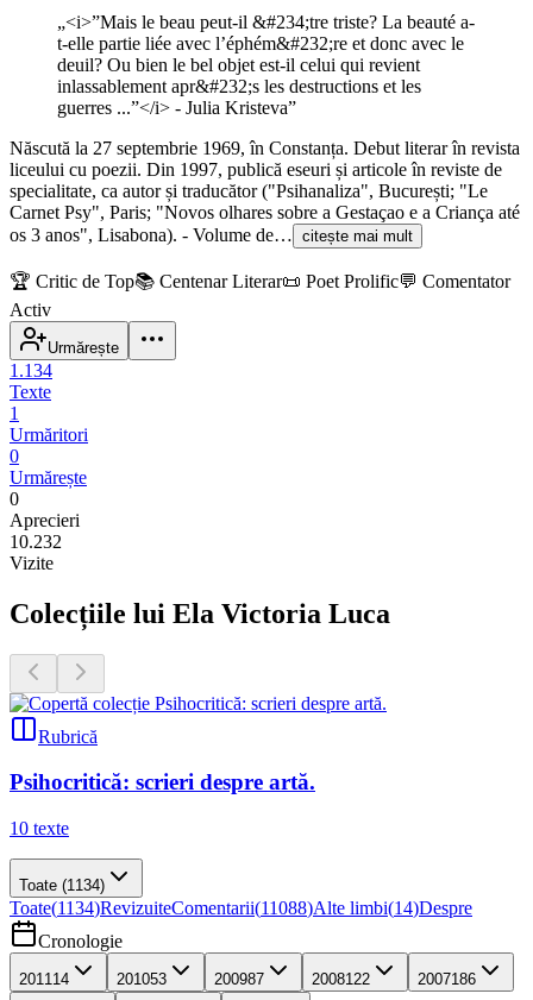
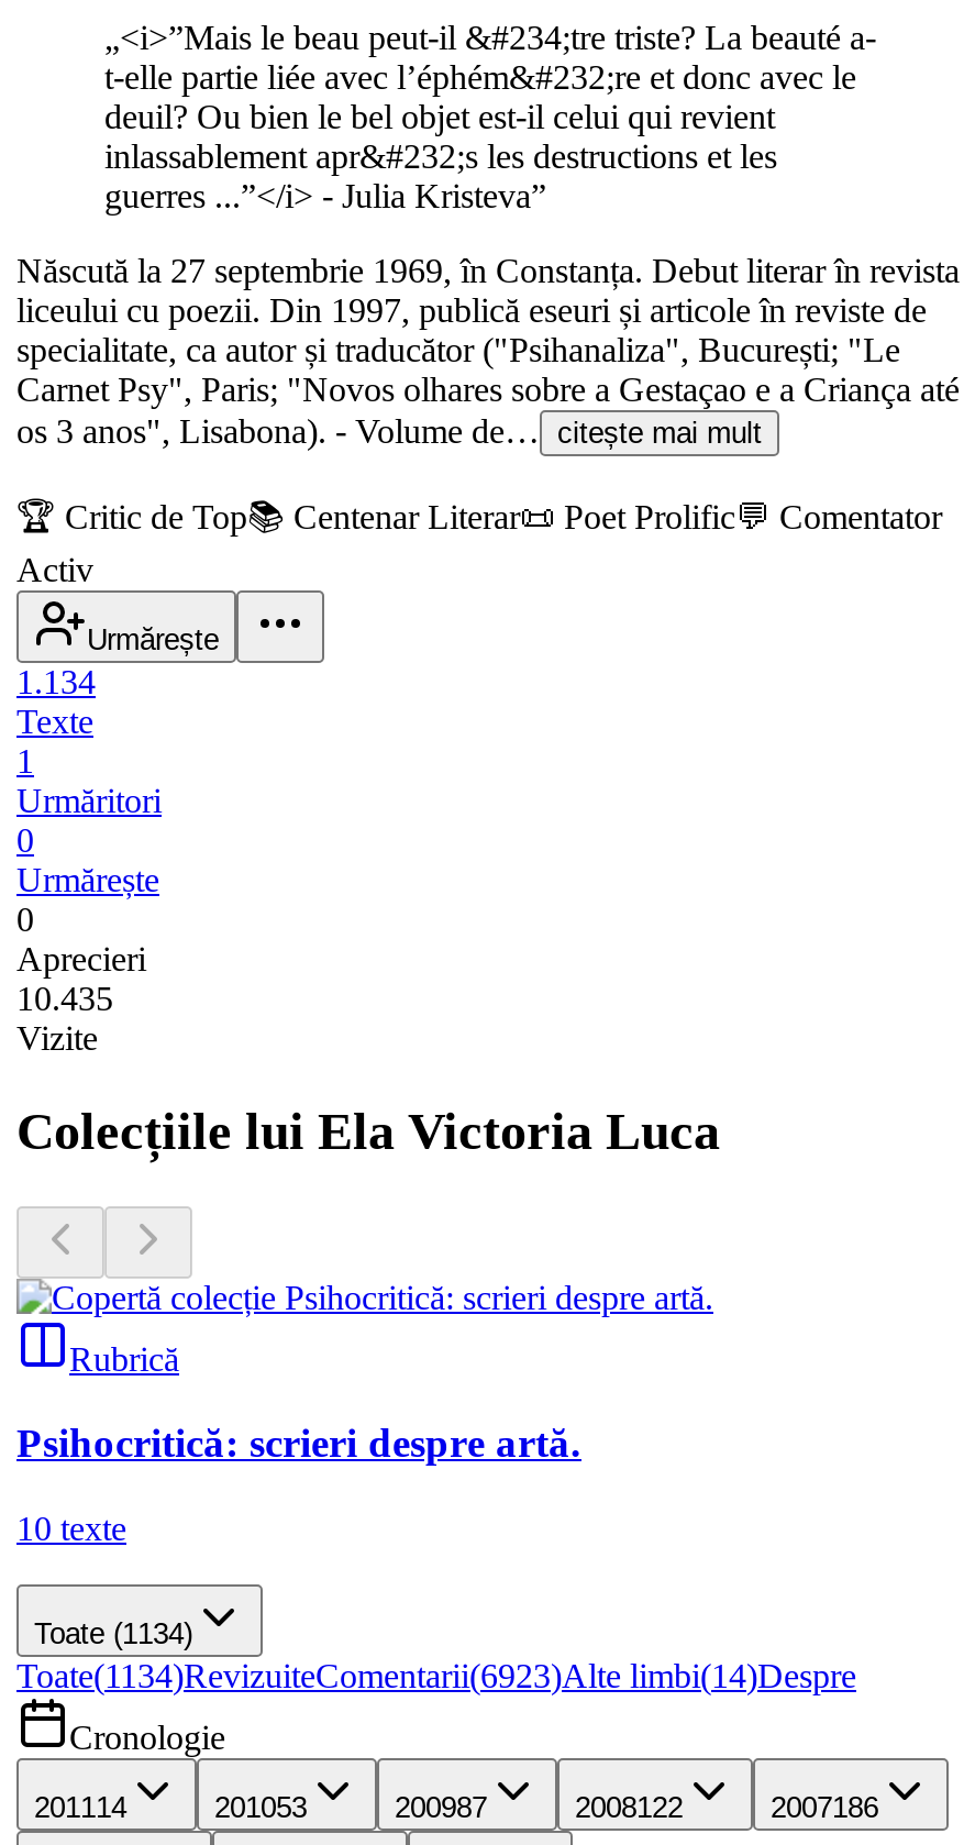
[10,531,62,552] 10.232 -> [16,979,113,1017] 10.435
[10,898,472,918] Toate(1134)RevizuiteComentarii(11088)Alte limbi(14)Despre -> [16,1657,856,1695] Toate(1134)RevizuiteComentarii(6923)Alte limbi(14)Despre

